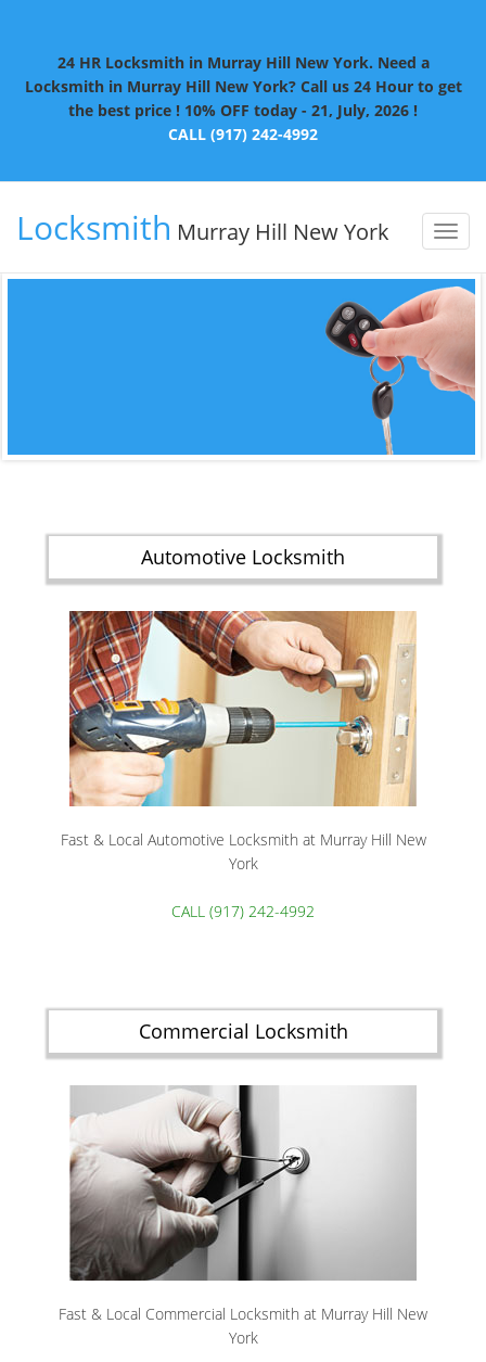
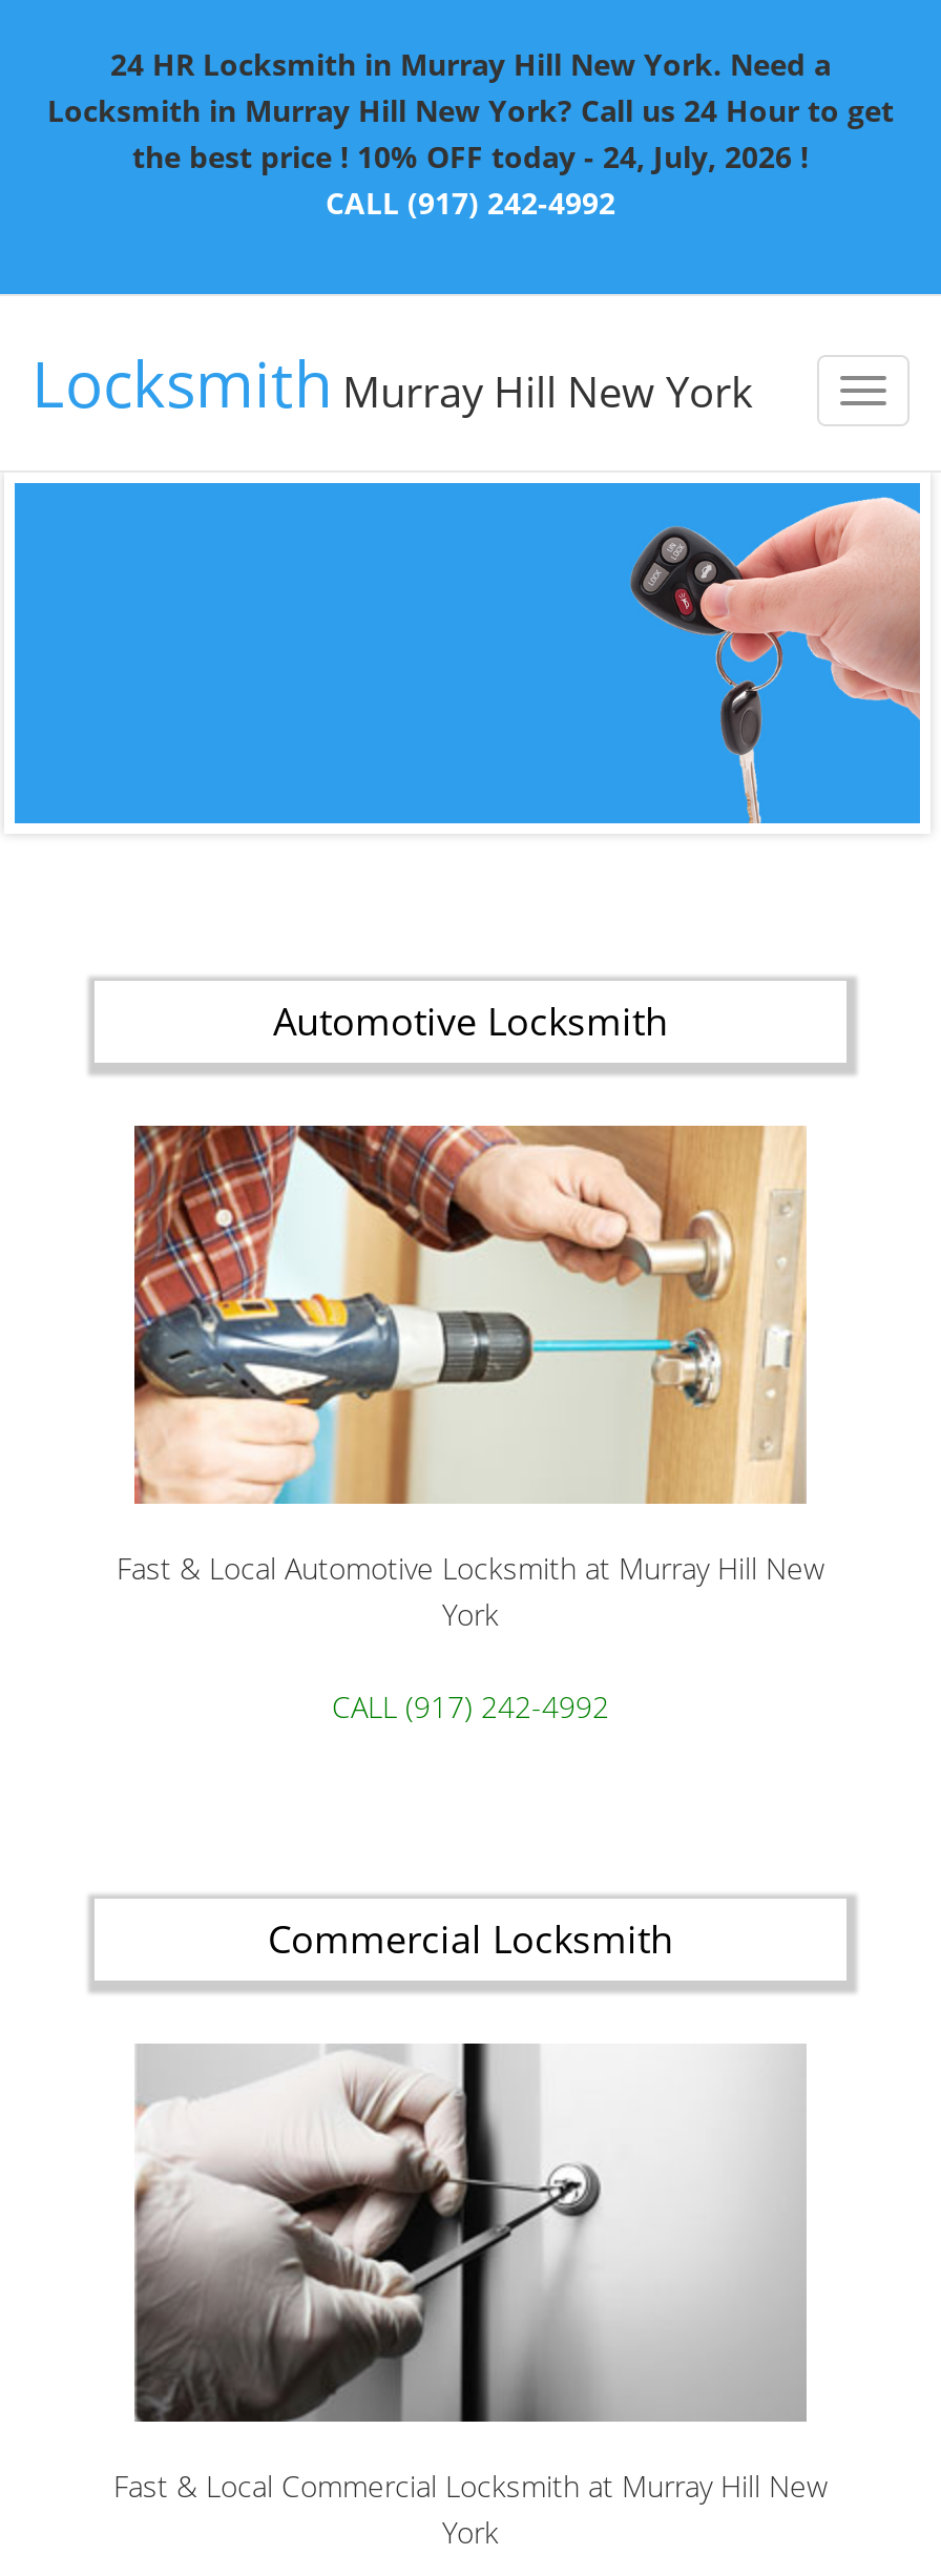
[68,100,418,120] the best price ! 10% OFF today - 21, July, 2026 ! -> [132,137,809,176] the best price ! 10% OFF today - 24, July, 2026 !

